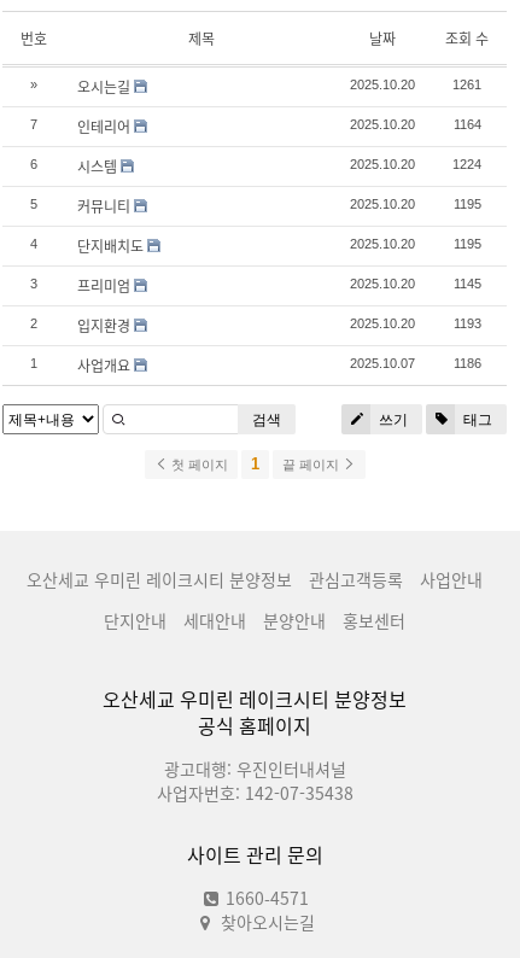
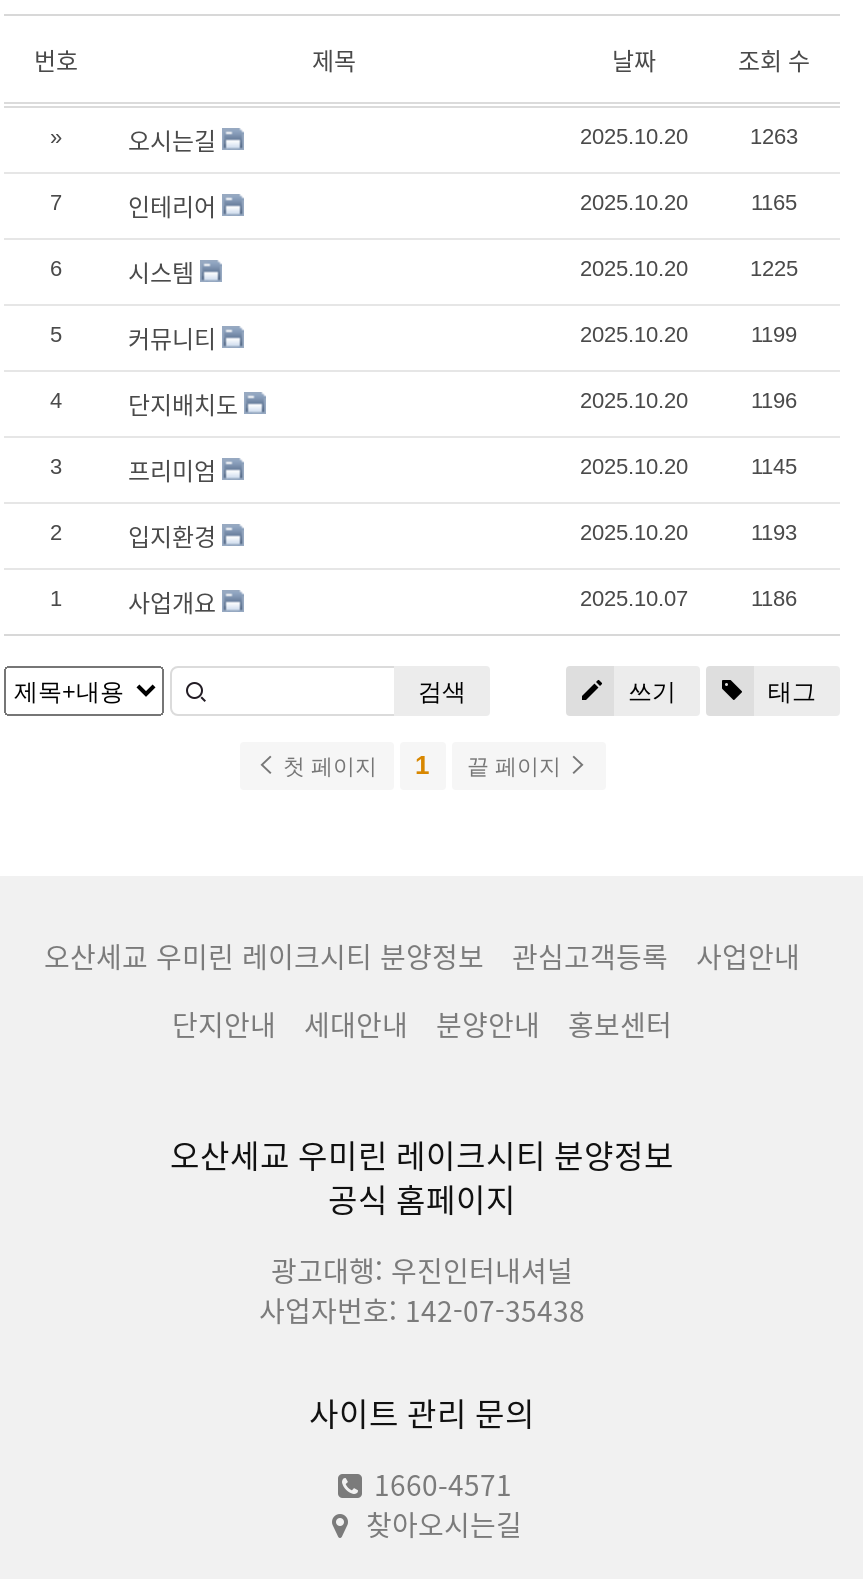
[452,77,481,92] 1261 -> [750,124,798,148] 1263
[453,117,481,132] 1164 -> [751,190,797,214] 1165
[452,157,481,171] 1224 -> [750,256,798,280] 1225
[453,197,481,211] 1195 -> [751,322,797,346] 1199
[453,236,481,251] 1195 -> [751,388,797,412] 1196

